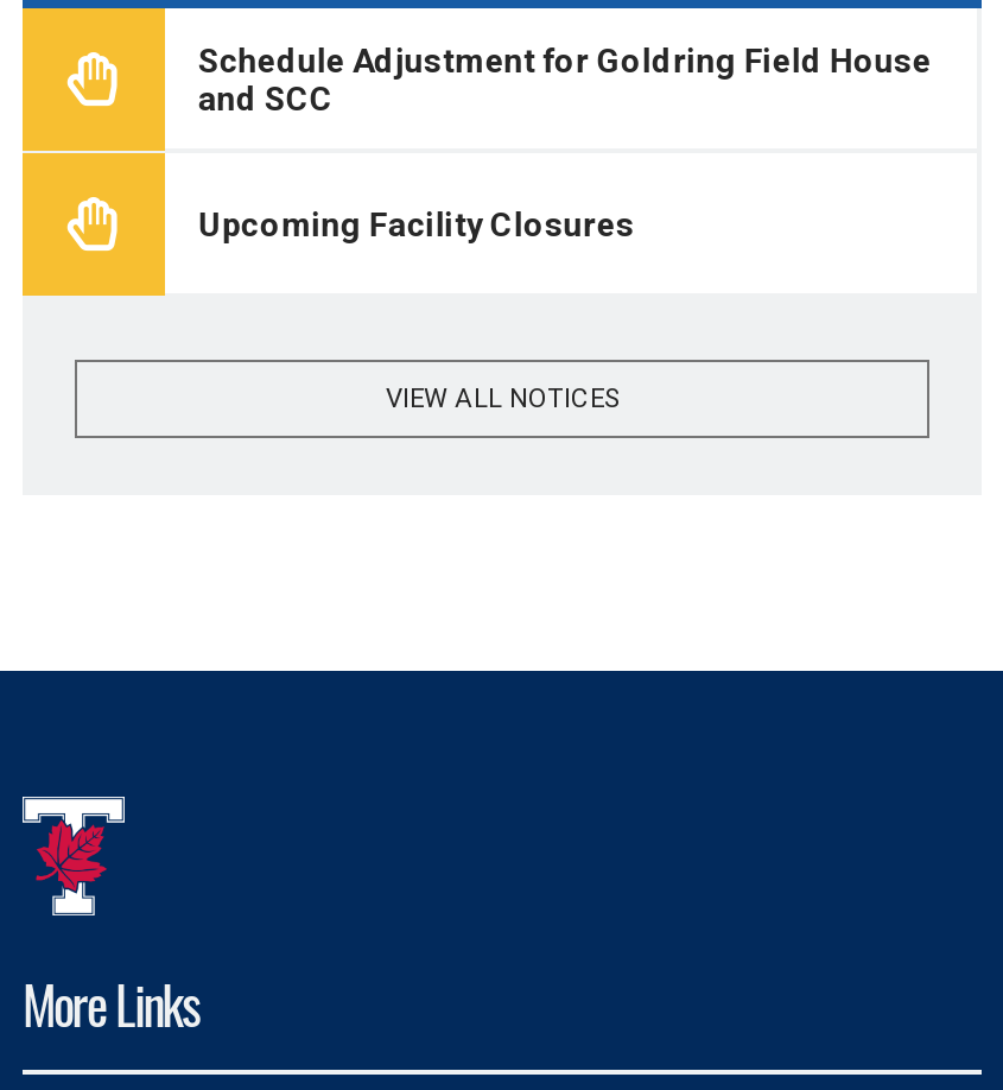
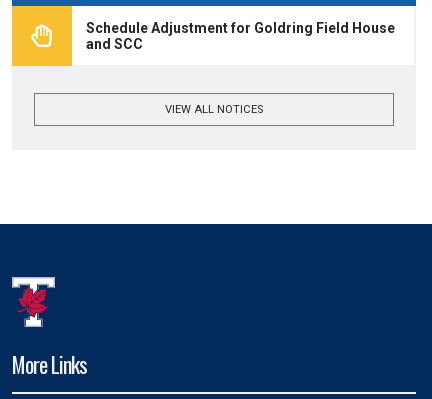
[198,205,635,243] Upcoming Facility Closures -> none

